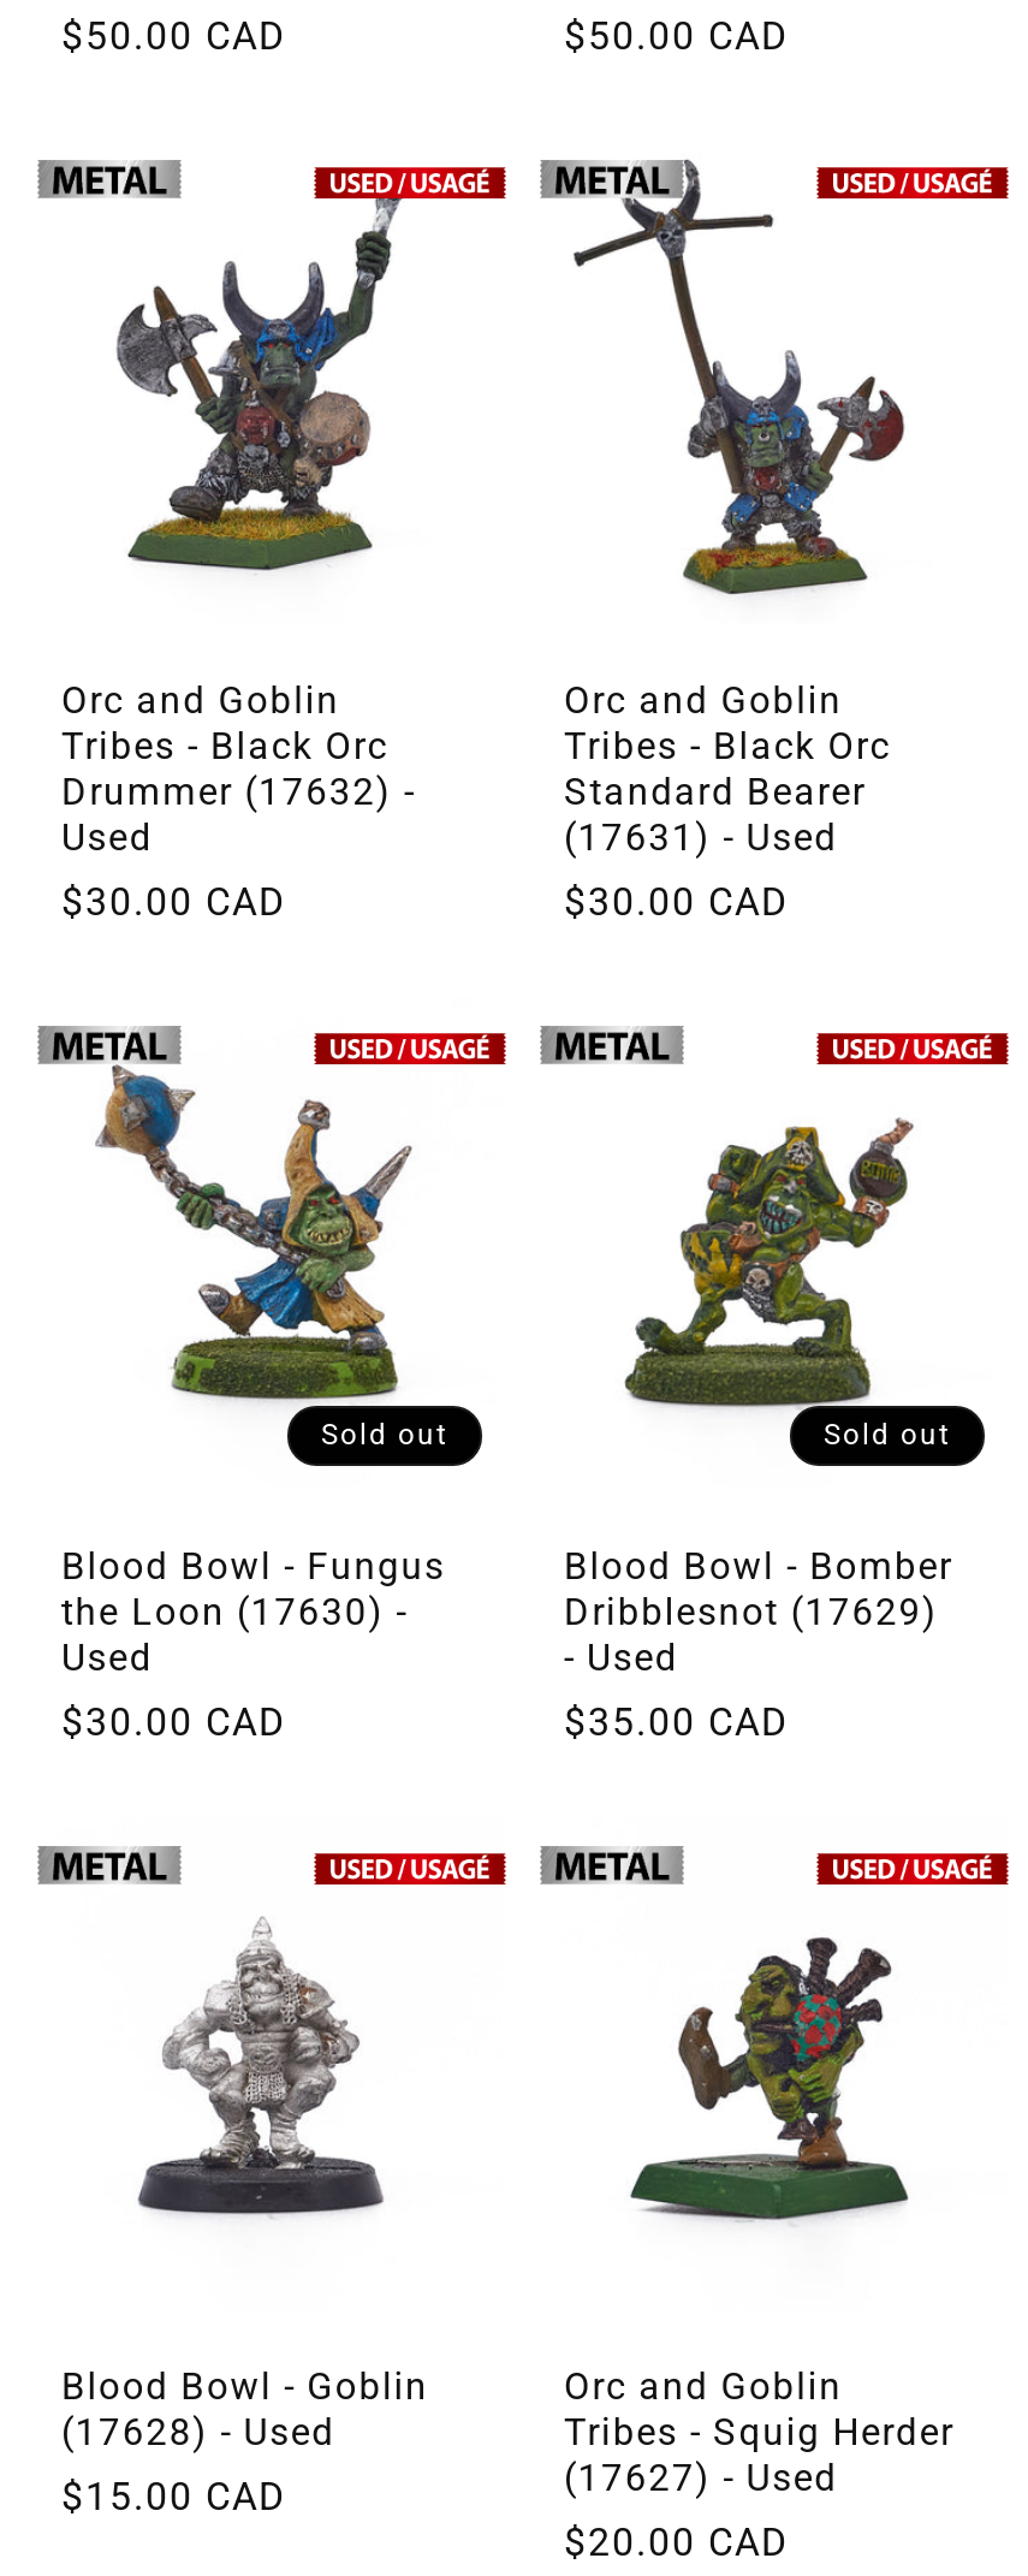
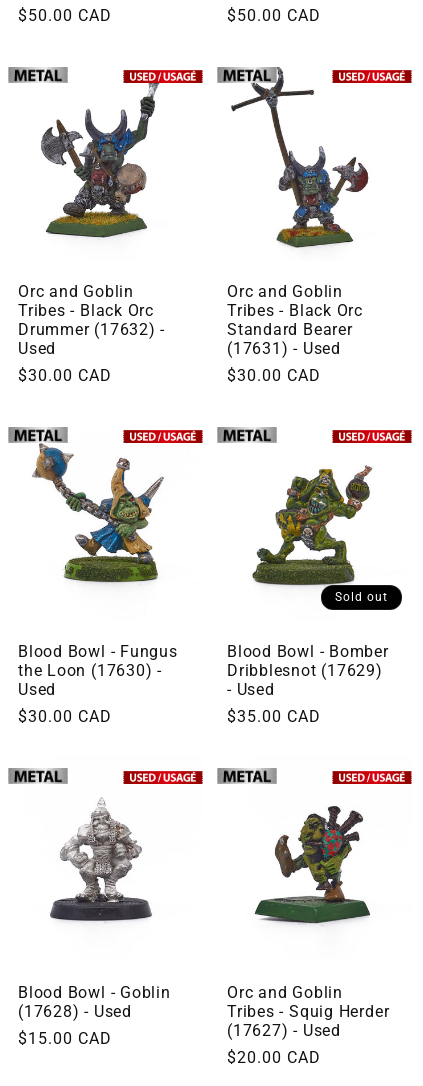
[321,1418,448,1452] Sold out -> none

